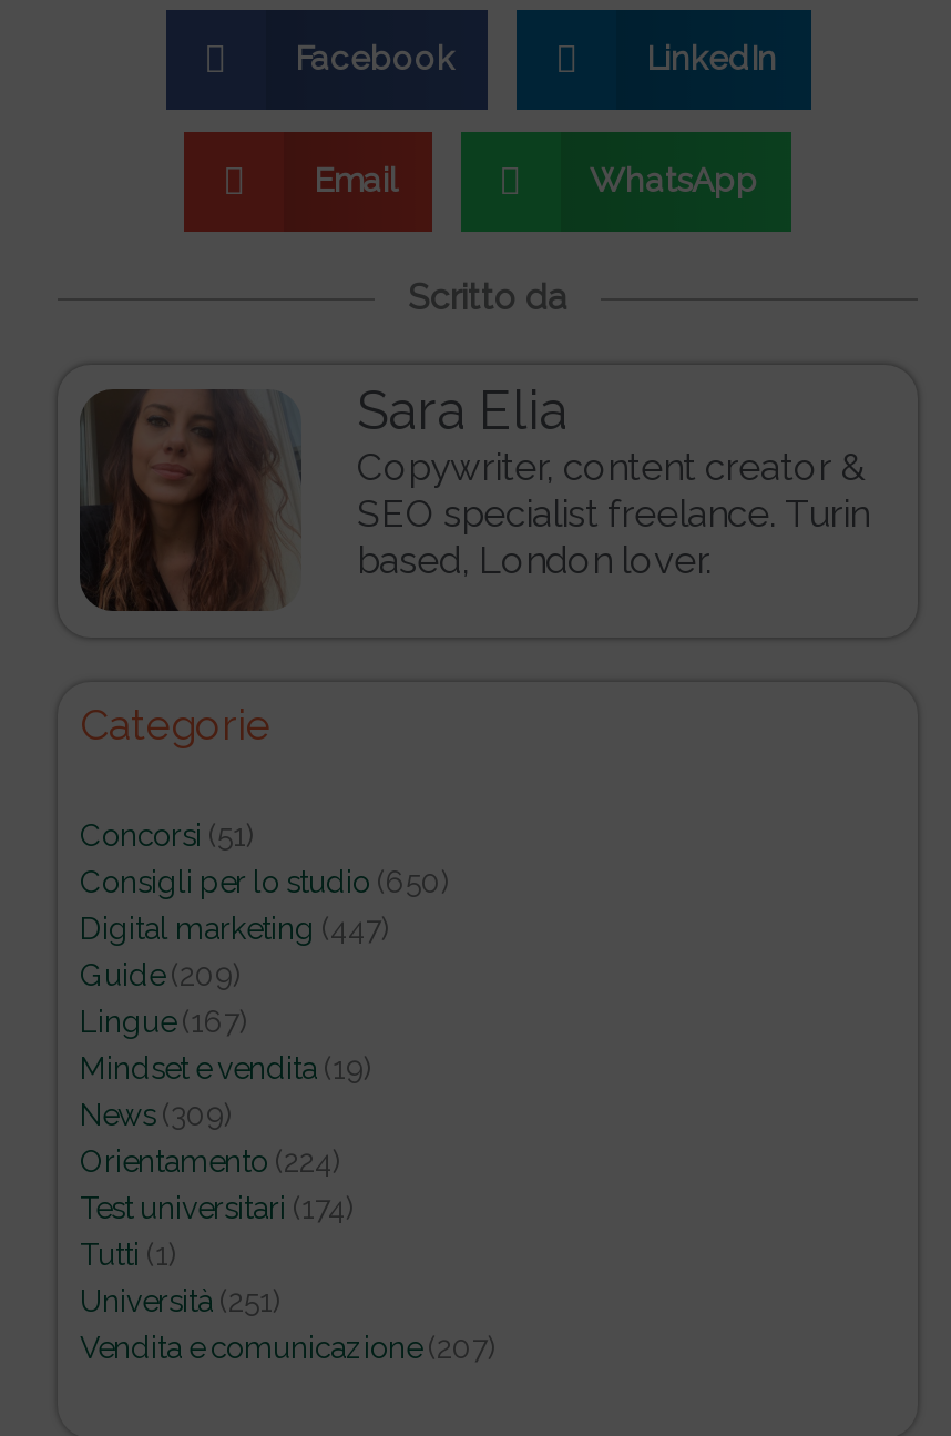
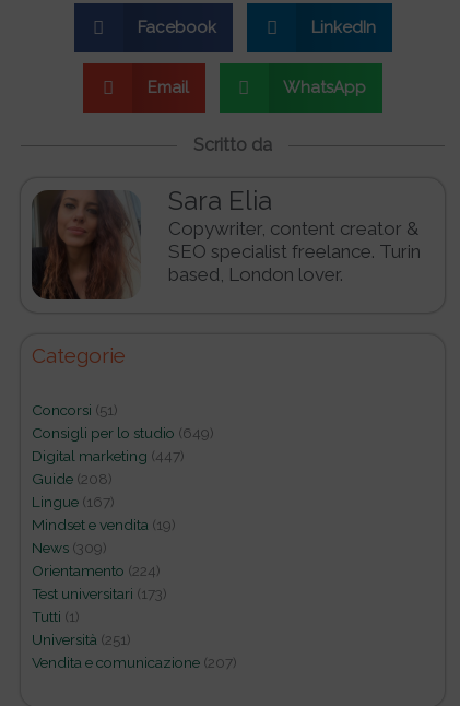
[80,863,450,899] Consigli per lo studio (650) -> [32,424,214,441] Consigli per lo studio (649)
[80,956,242,992] Guide(209) -> [32,470,113,487] Guide(208)
[80,1189,355,1225] Test universitari (174) -> [32,584,167,602] Test universitari (173)

